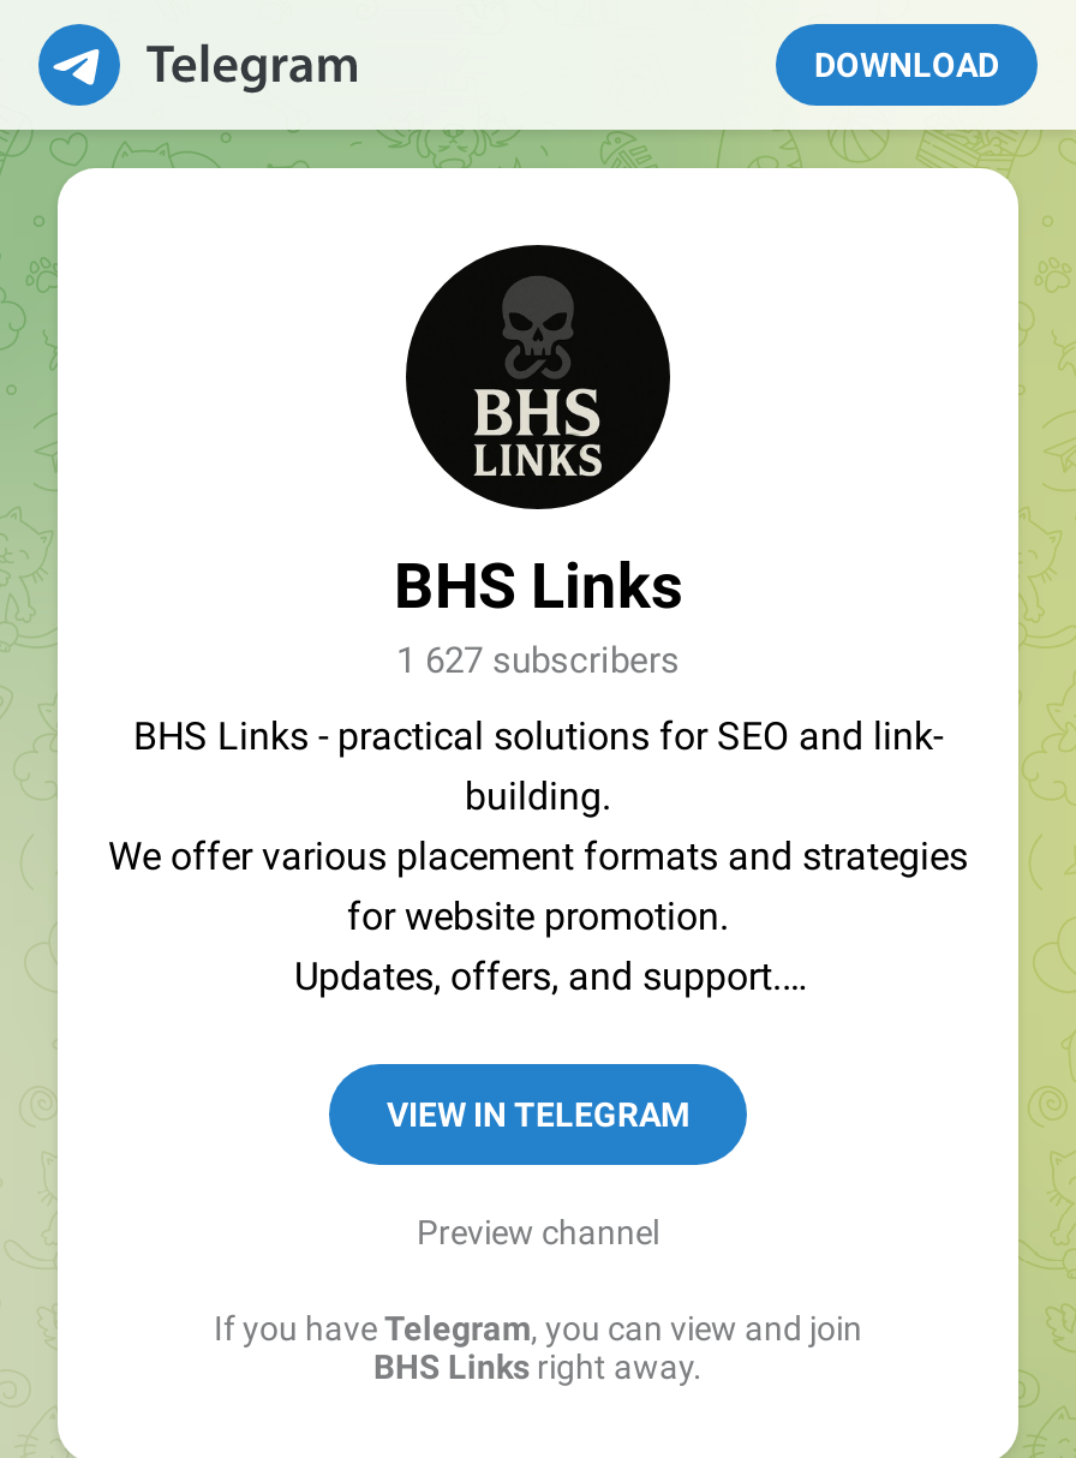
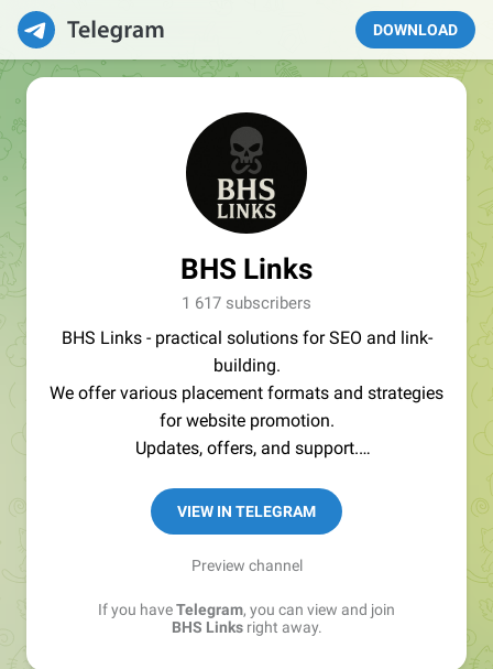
[396,639,680,682] 1 627 subscribers -> [182,293,311,313] 1 617 subscribers

